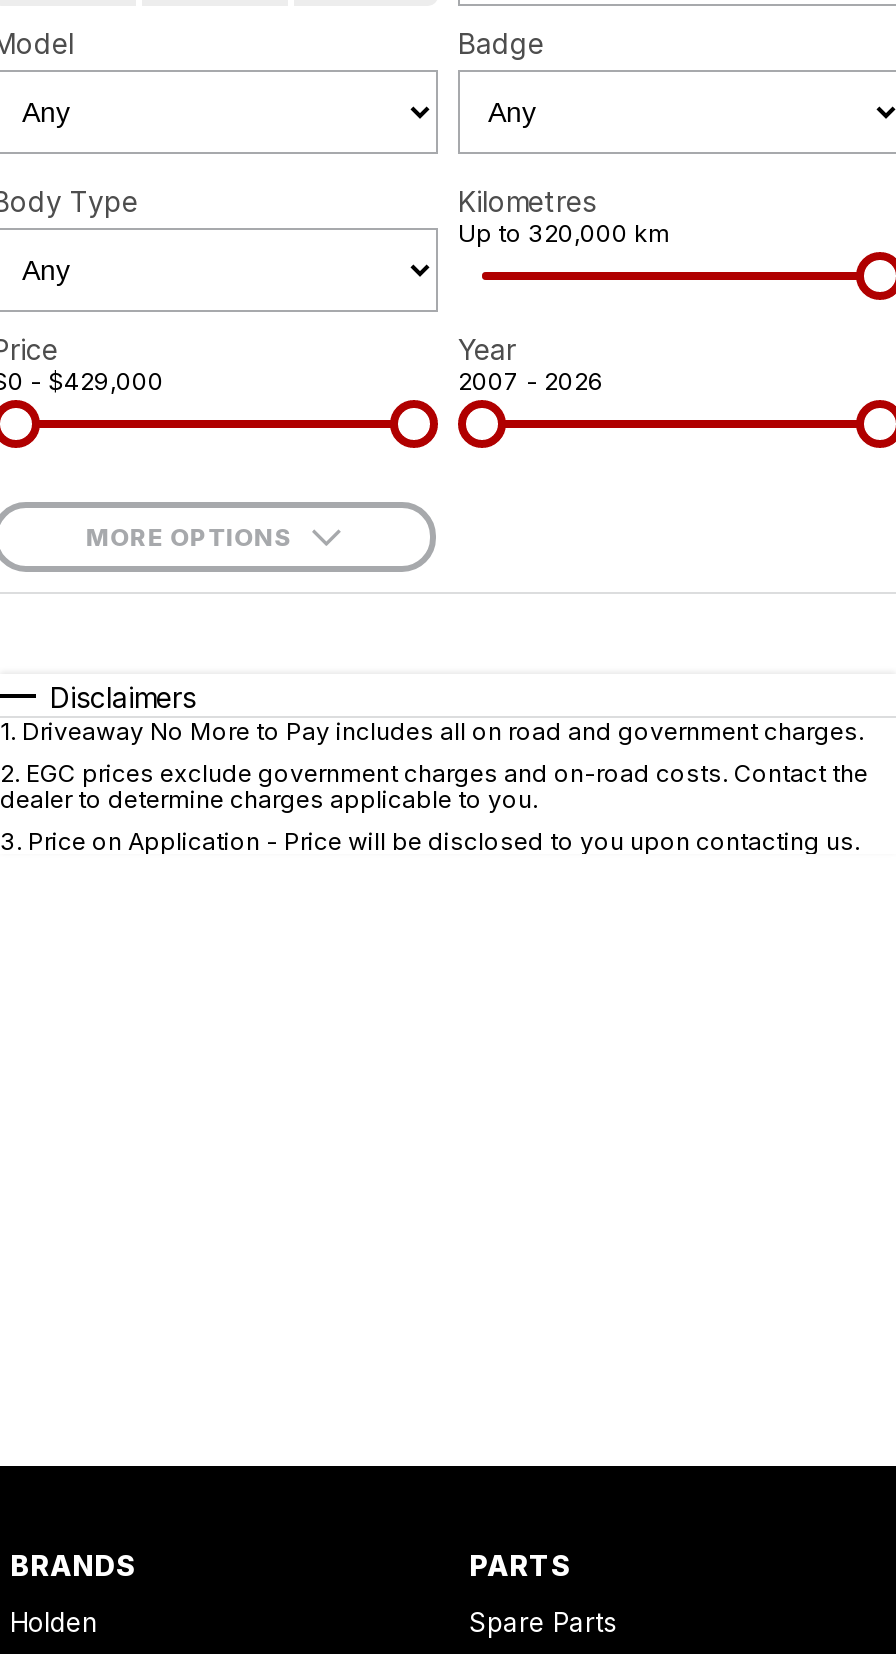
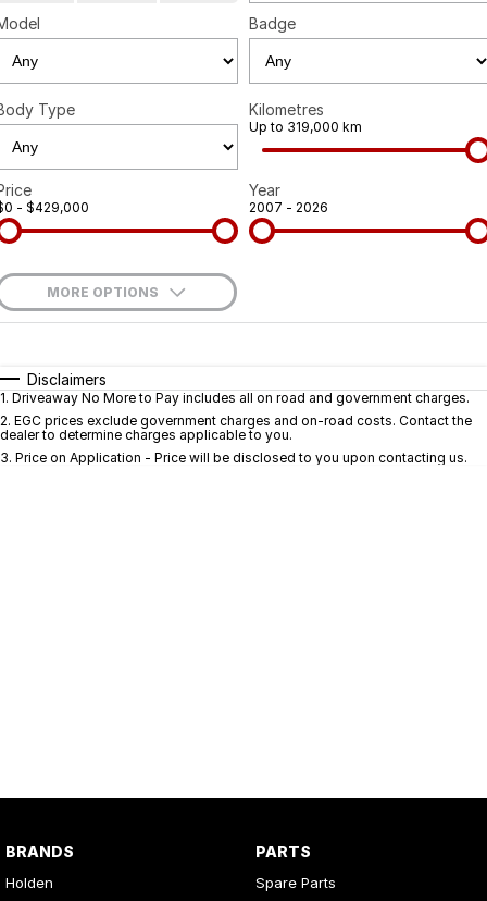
[458,218,670,248] Up to 320,000 km -> [249,119,362,135] Up to 319,000 km

